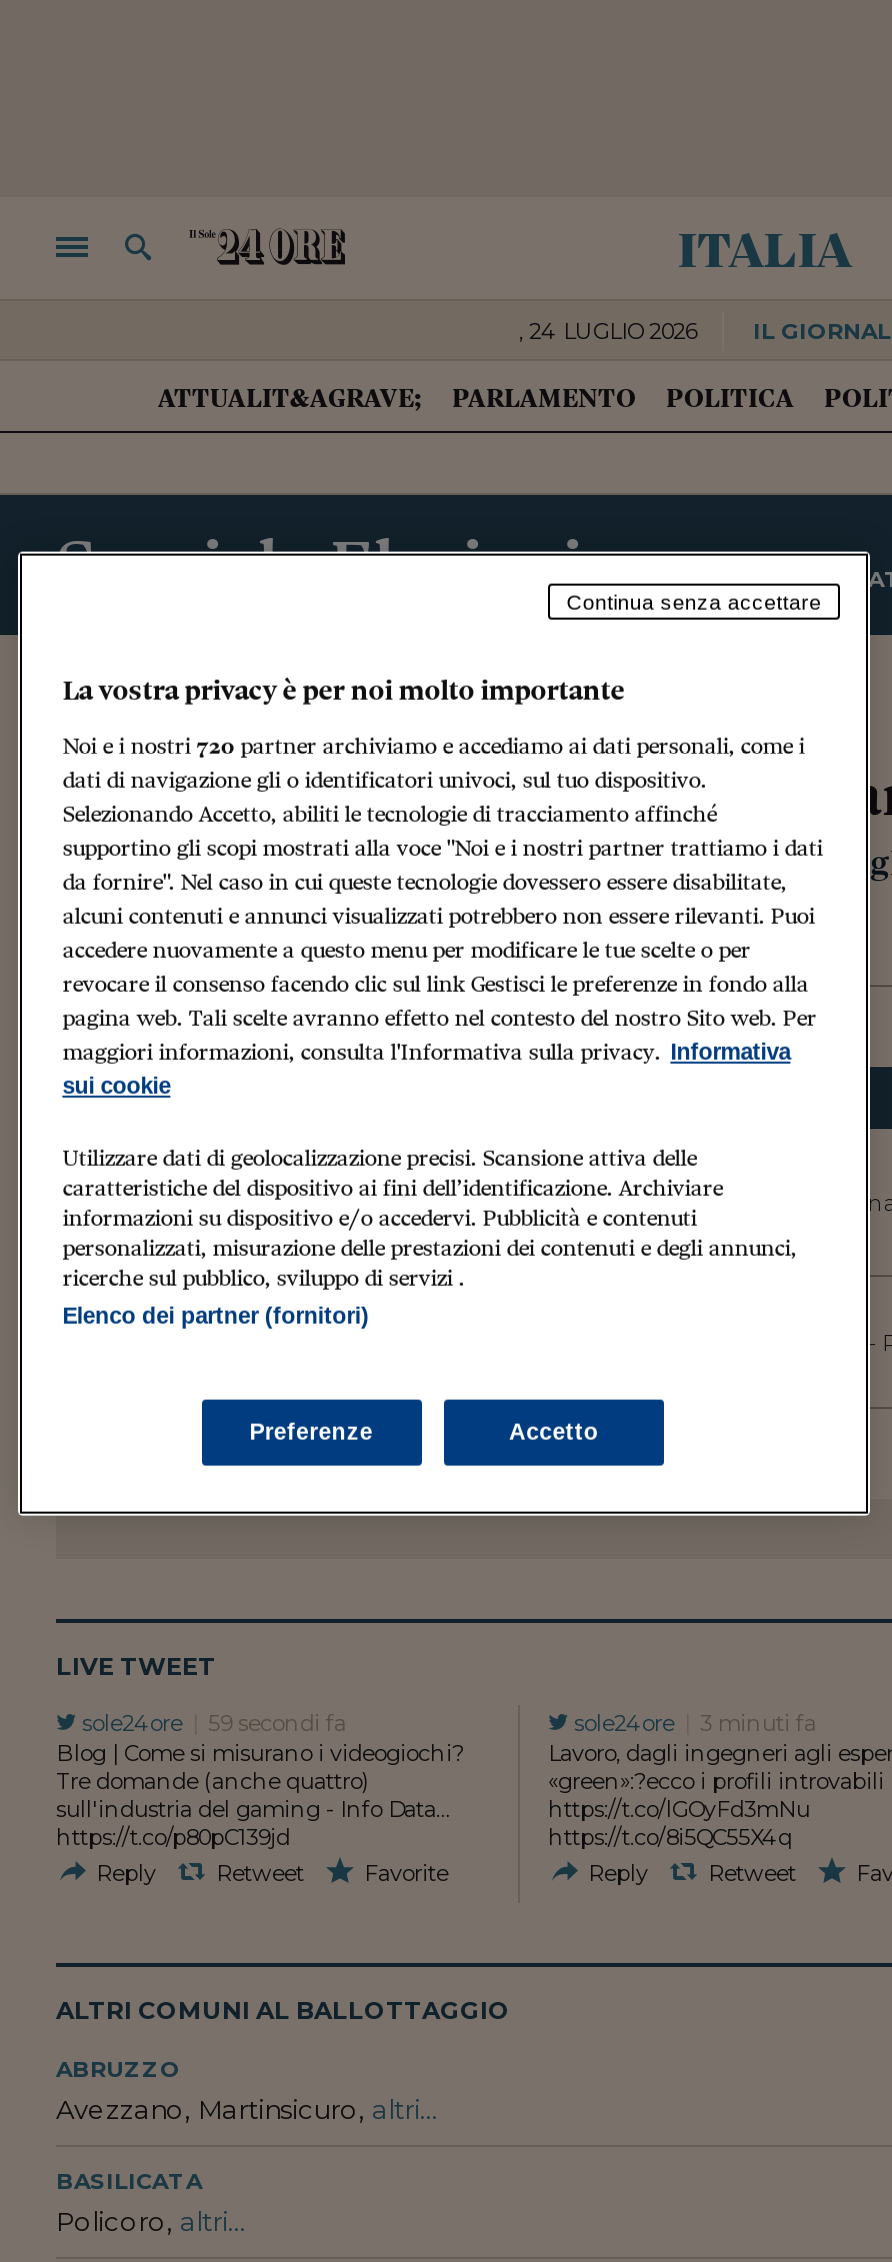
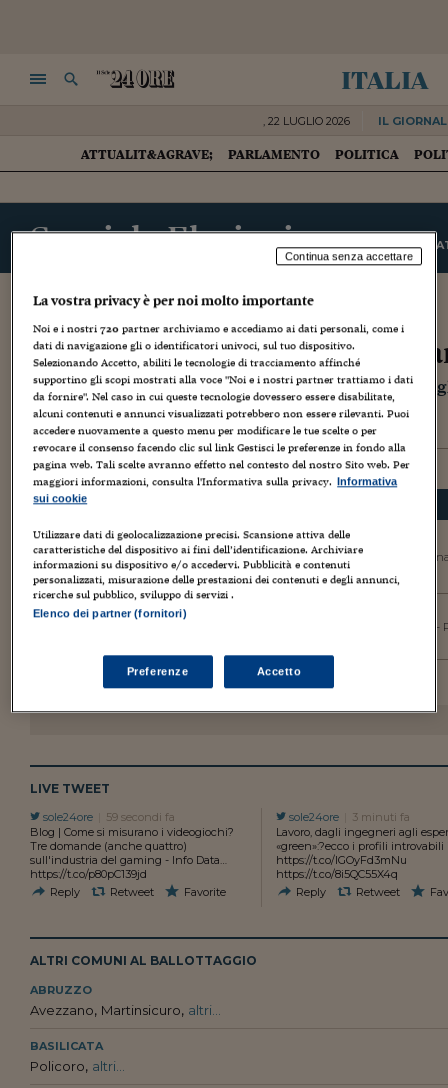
[519,317,697,345] , 24 LUGLIO 2026 -> [262,114,349,128] , 22 LUGLIO 2026

